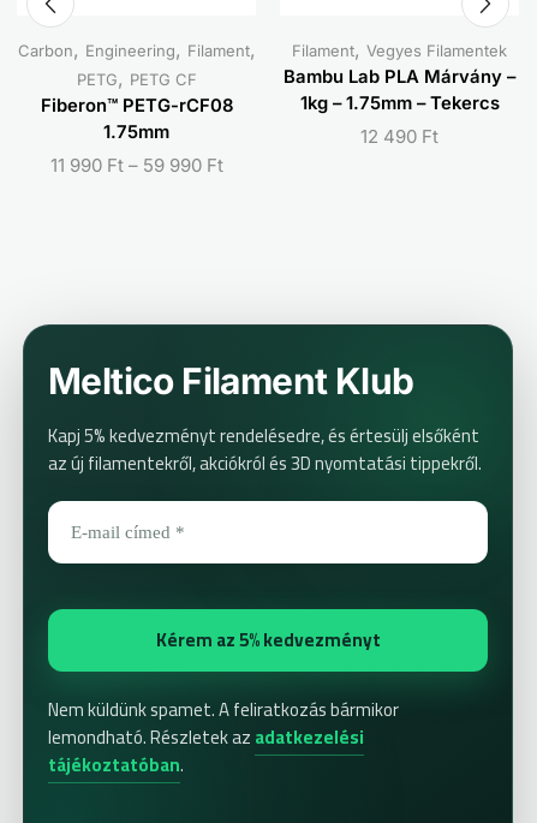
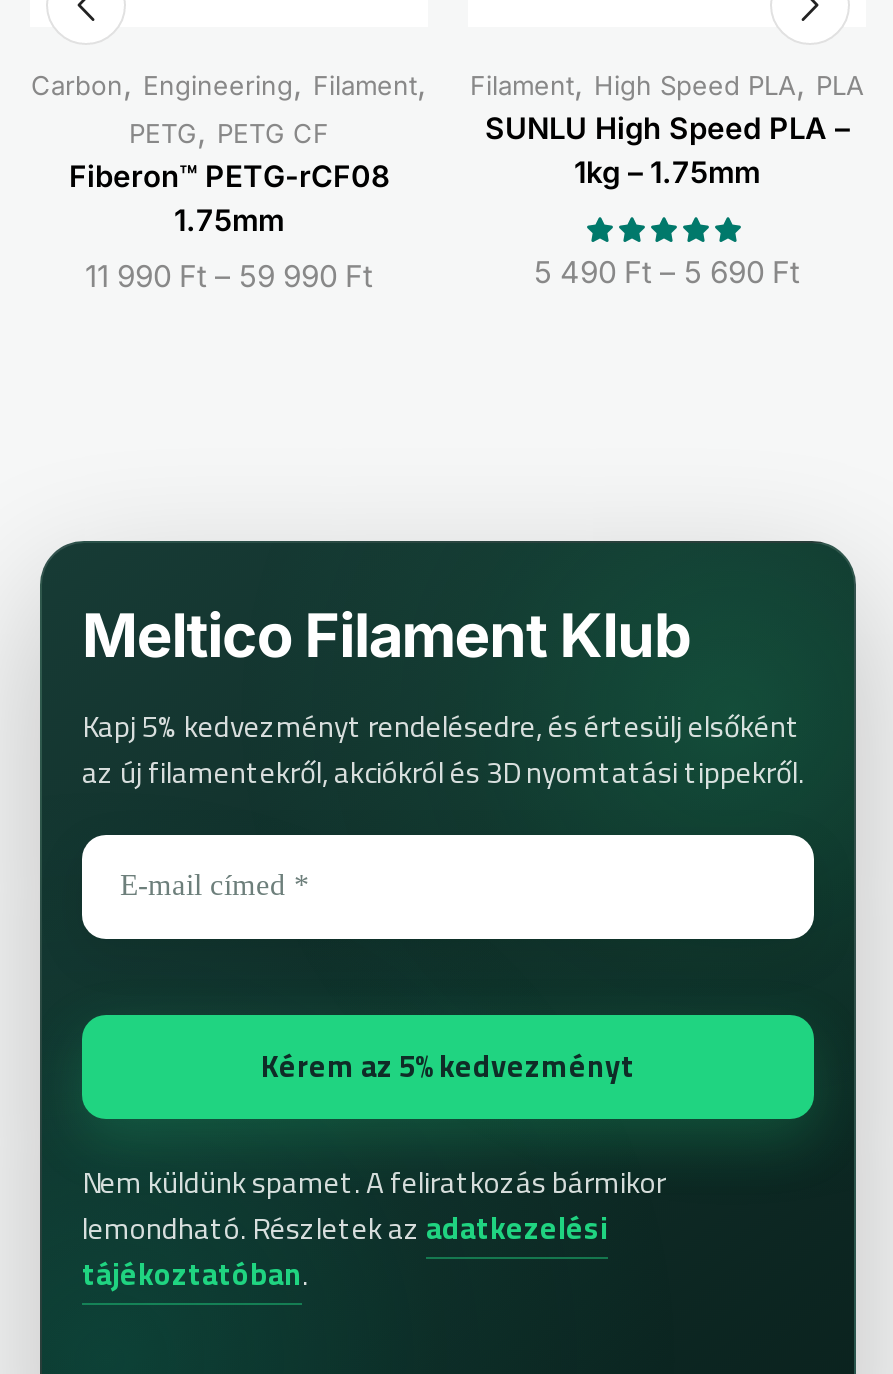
[284,38,515,115] Filament, Vegyes Filamentek | Bambu Lab PLA Márvány – | 1kg – 1.75mm – Tekercs -> [470,63,864,191] Filament, High Speed PLA, PLA | SUNLU High Speed PLA – | 1kg – 1.75mm
[360,125,438,148] 12 490 Ft -> [534,253,800,291] 5 490 Ft – 5 690 Ft

